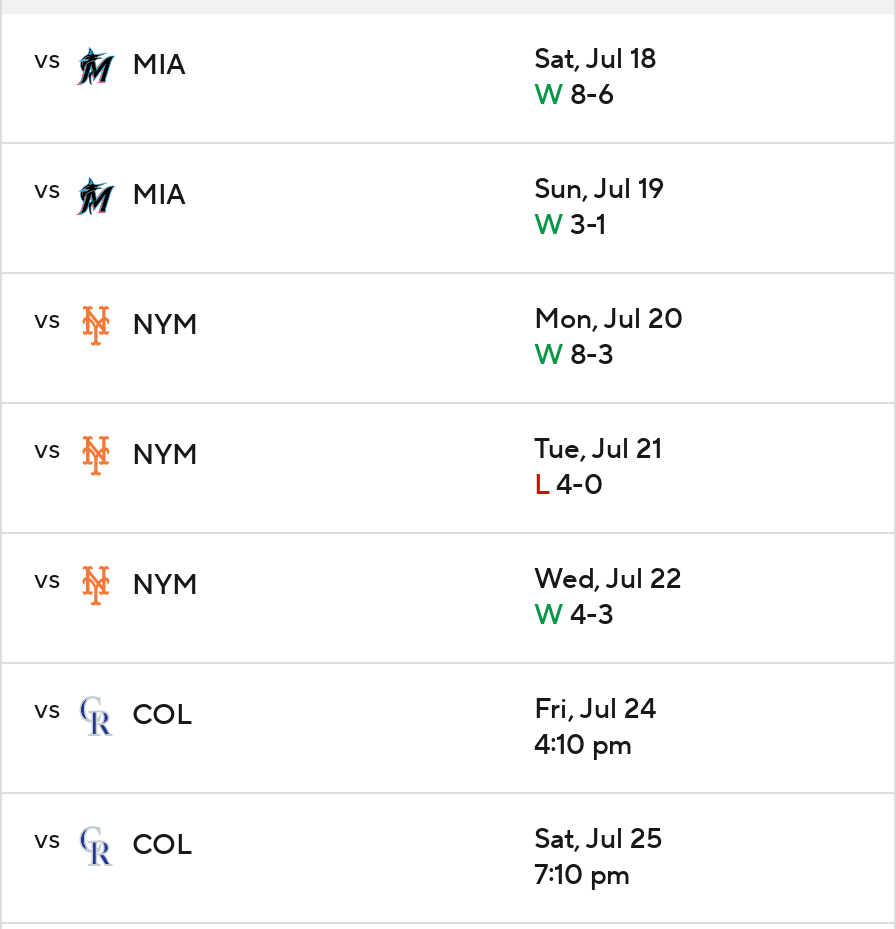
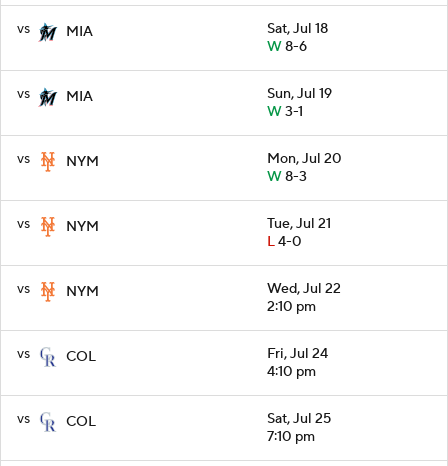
[534,598,614,634] W 4-3 -> [267,298,316,316] 2:10 pm

